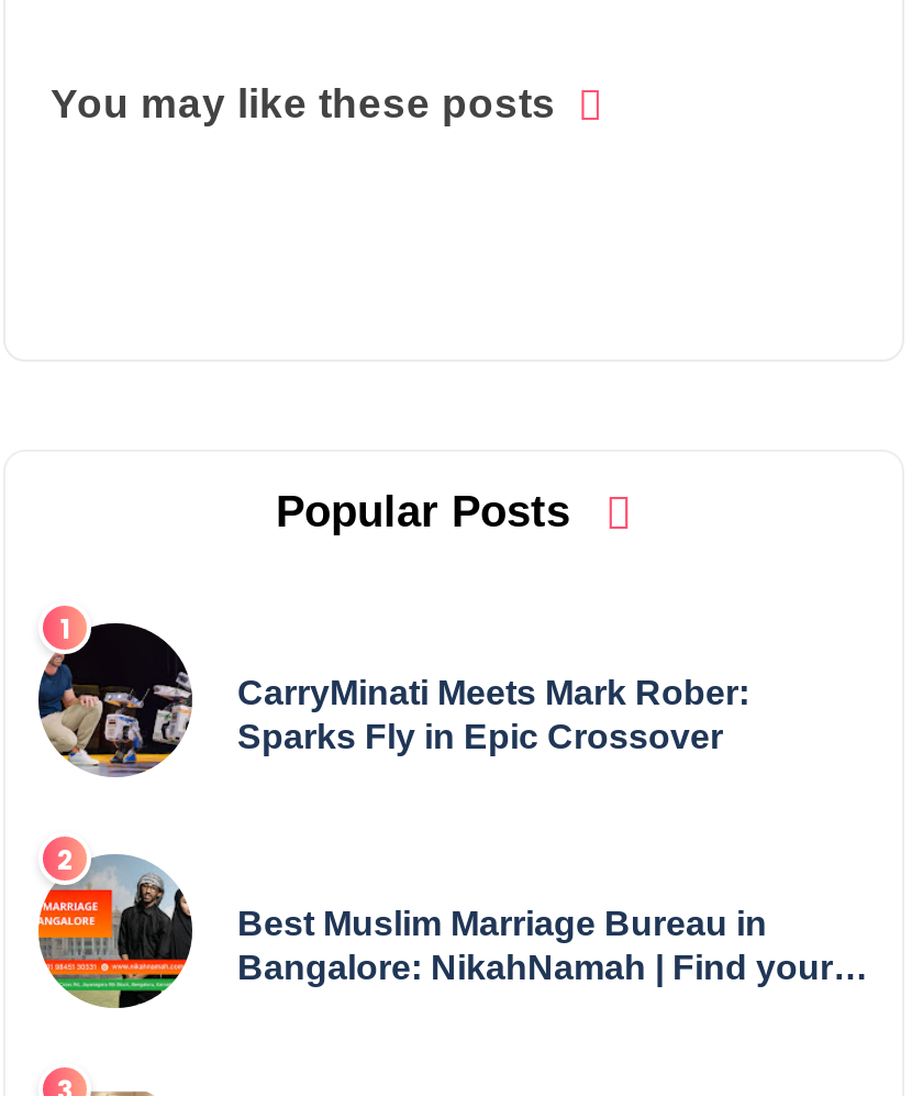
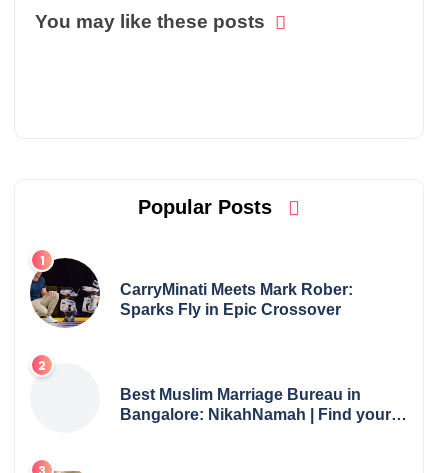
[36,854,194,1010] [image] -> none

